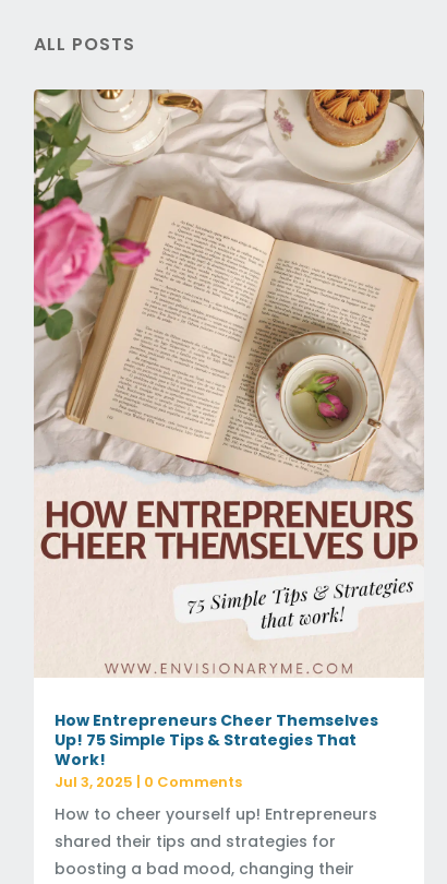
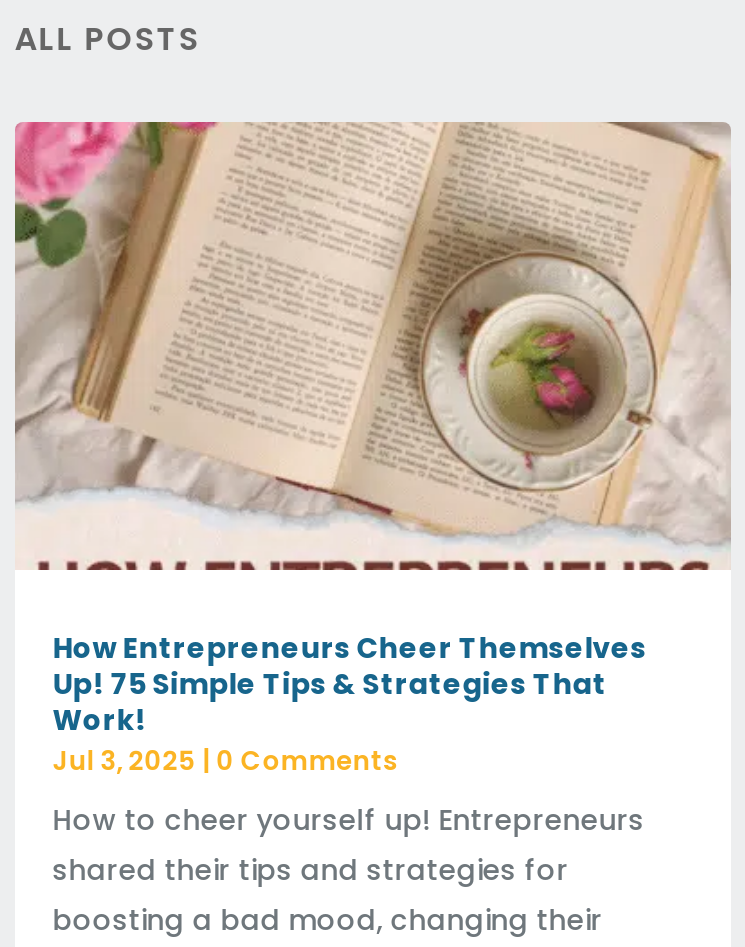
[33,88,425,678] [image] -> [15,120,729,572] [image]

